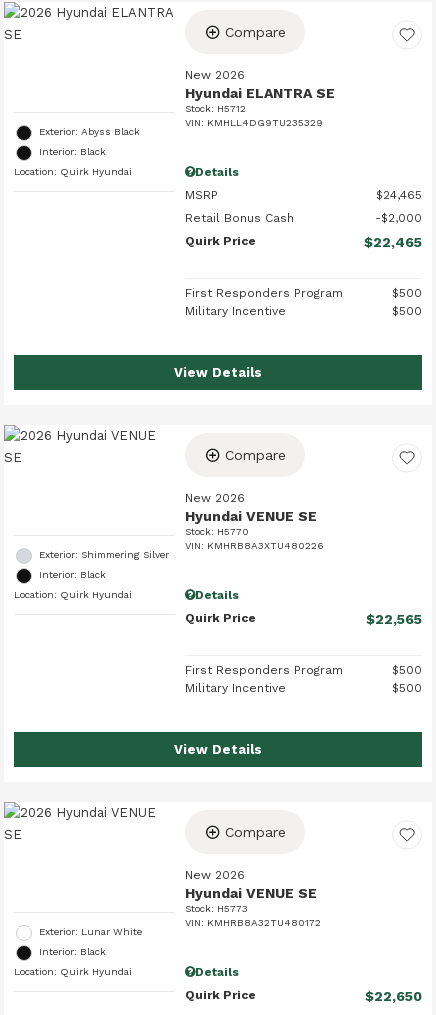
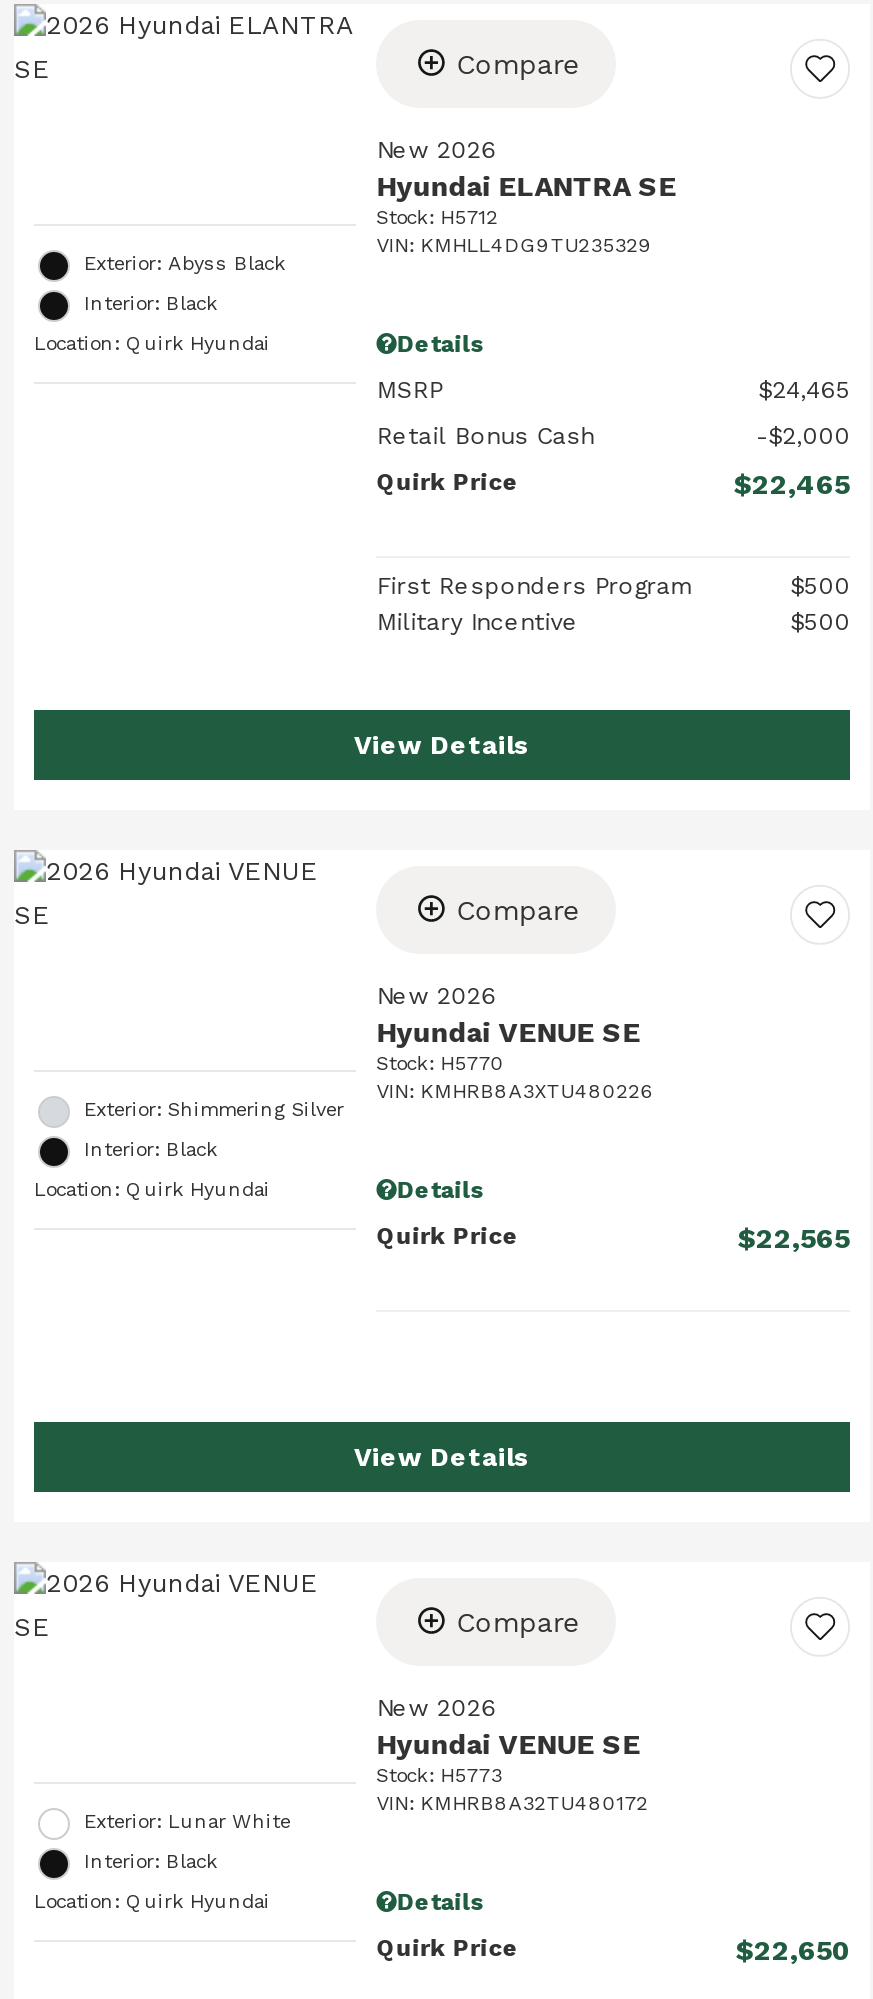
[185,663,422,695] First Responders Program | $500 | Military Incentive | $500 -> none

